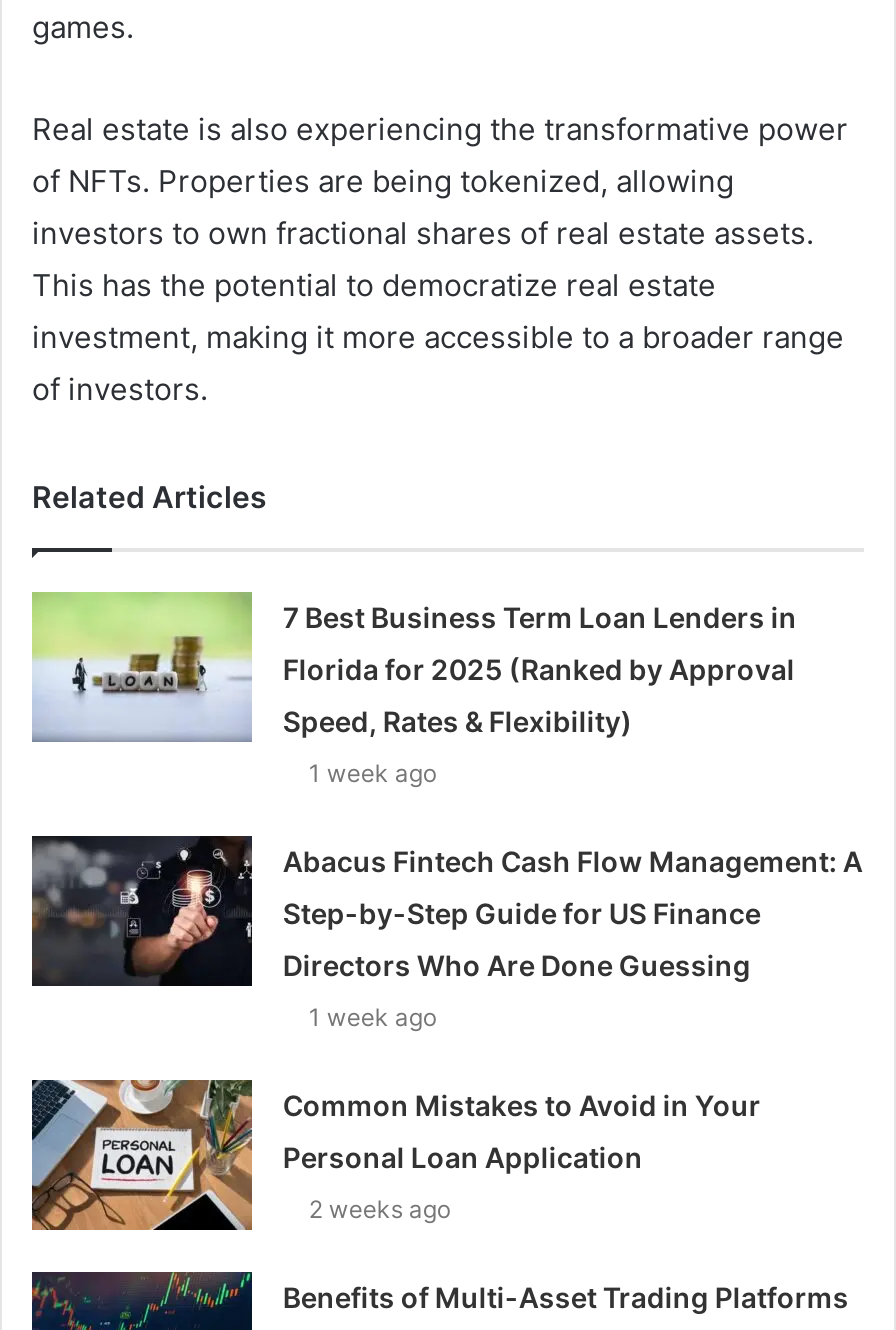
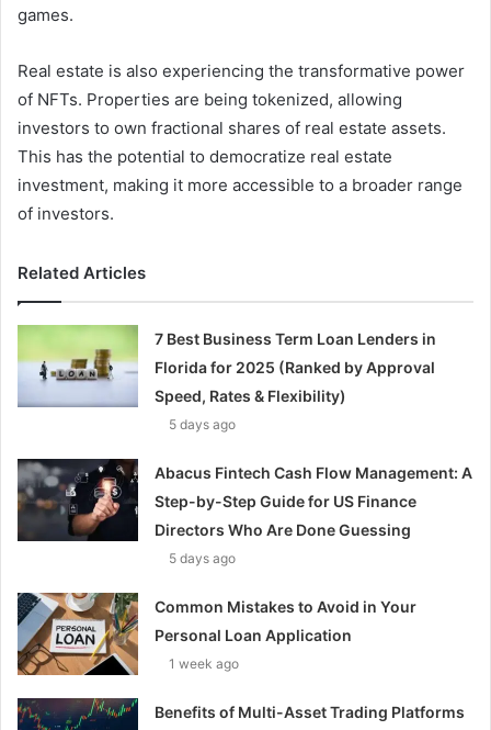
[309,759,437,789] 1 week ago -> [169,416,236,433] 5 days ago
[309,1003,437,1033] 1 week ago -> [169,550,236,567] 5 days ago
[309,1195,451,1225] 2 weeks ago -> [169,656,239,672] 1 week ago

